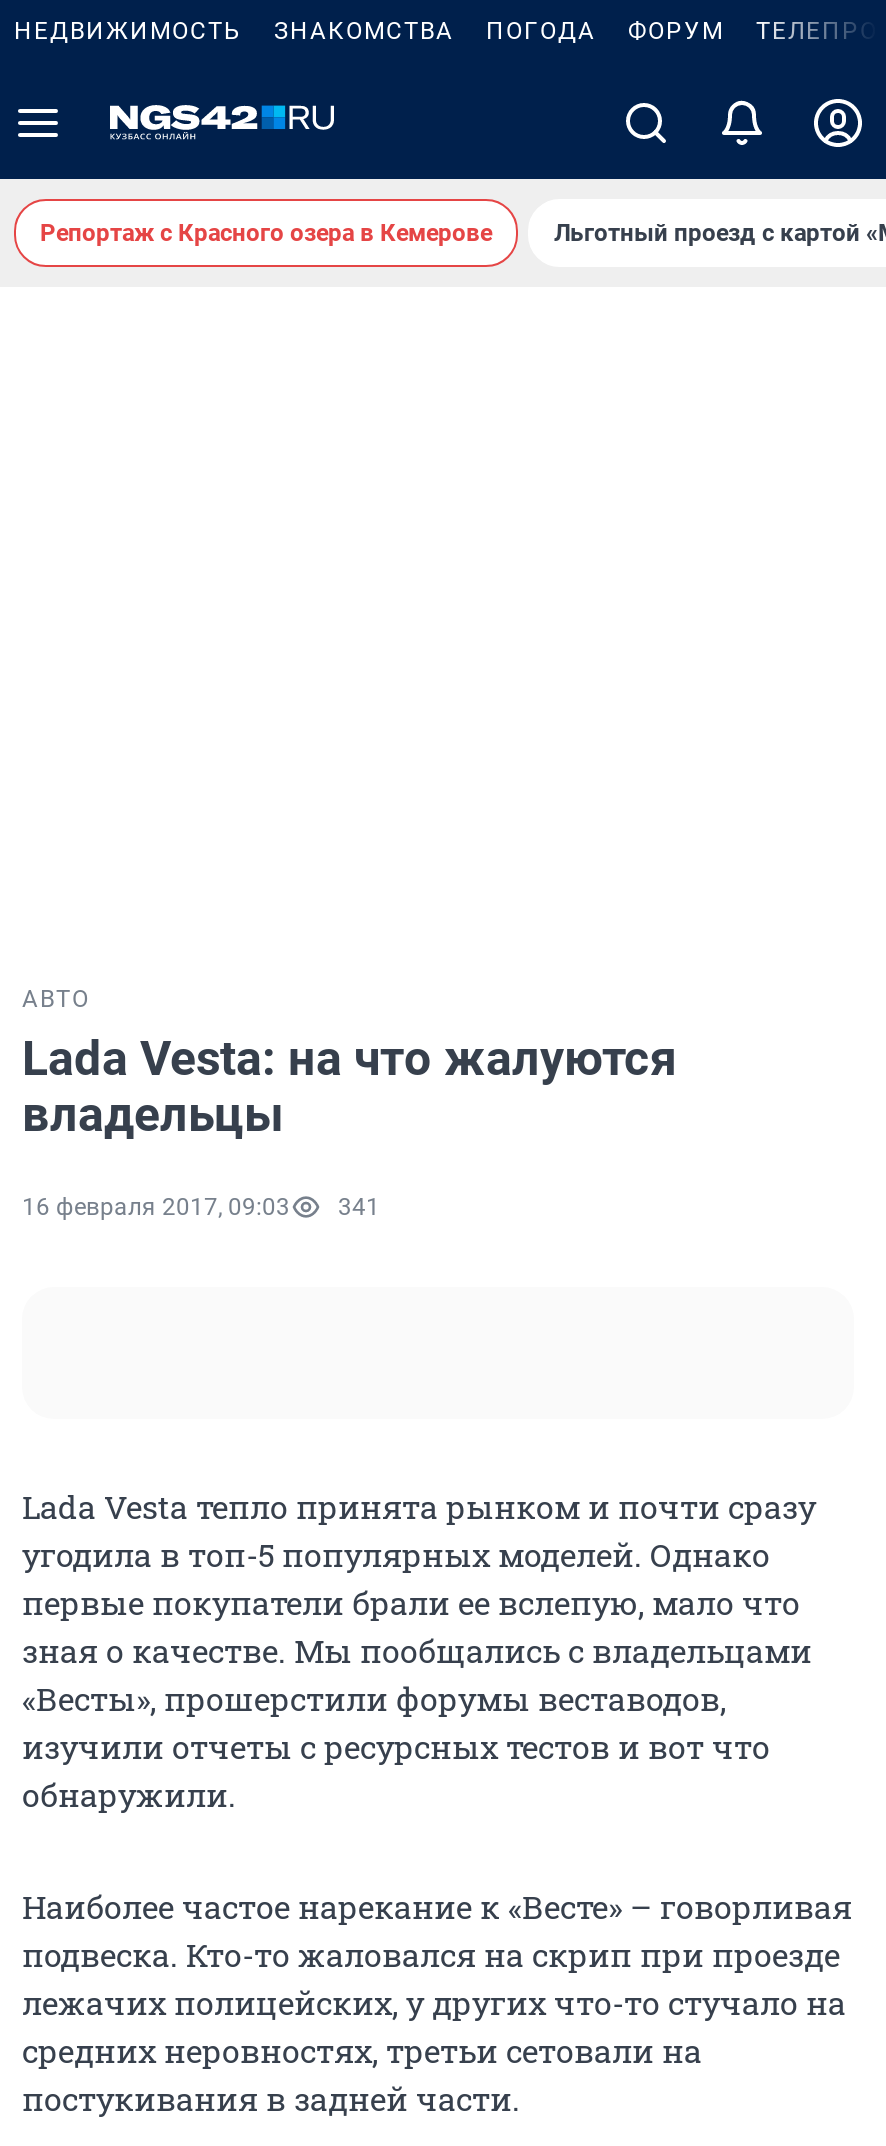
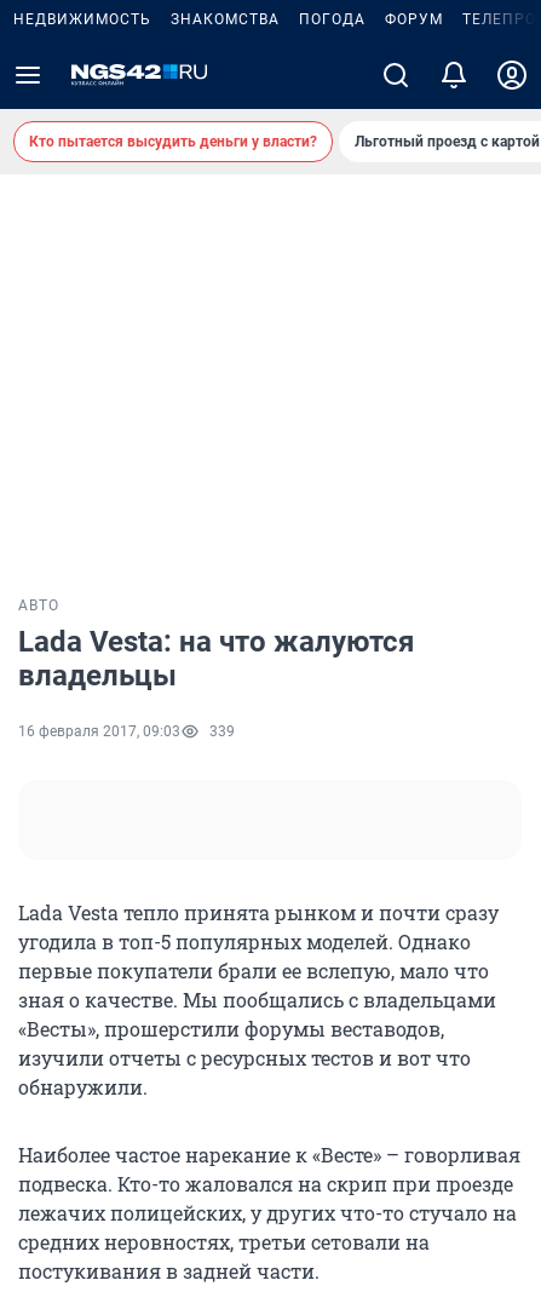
[40,219,492,247] Репортаж с Красного озера в Кемерове -> [29,133,317,150] Кто пытается высудить деньги у власти?
[22,1193,380,1221] 16 февраля 2017, 09:03 341 -> [18,723,235,740] 16 февраля 2017, 09:03 339

